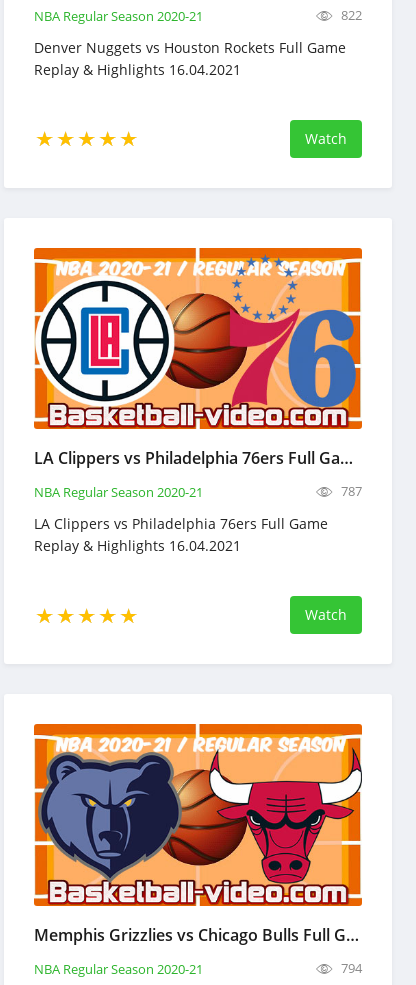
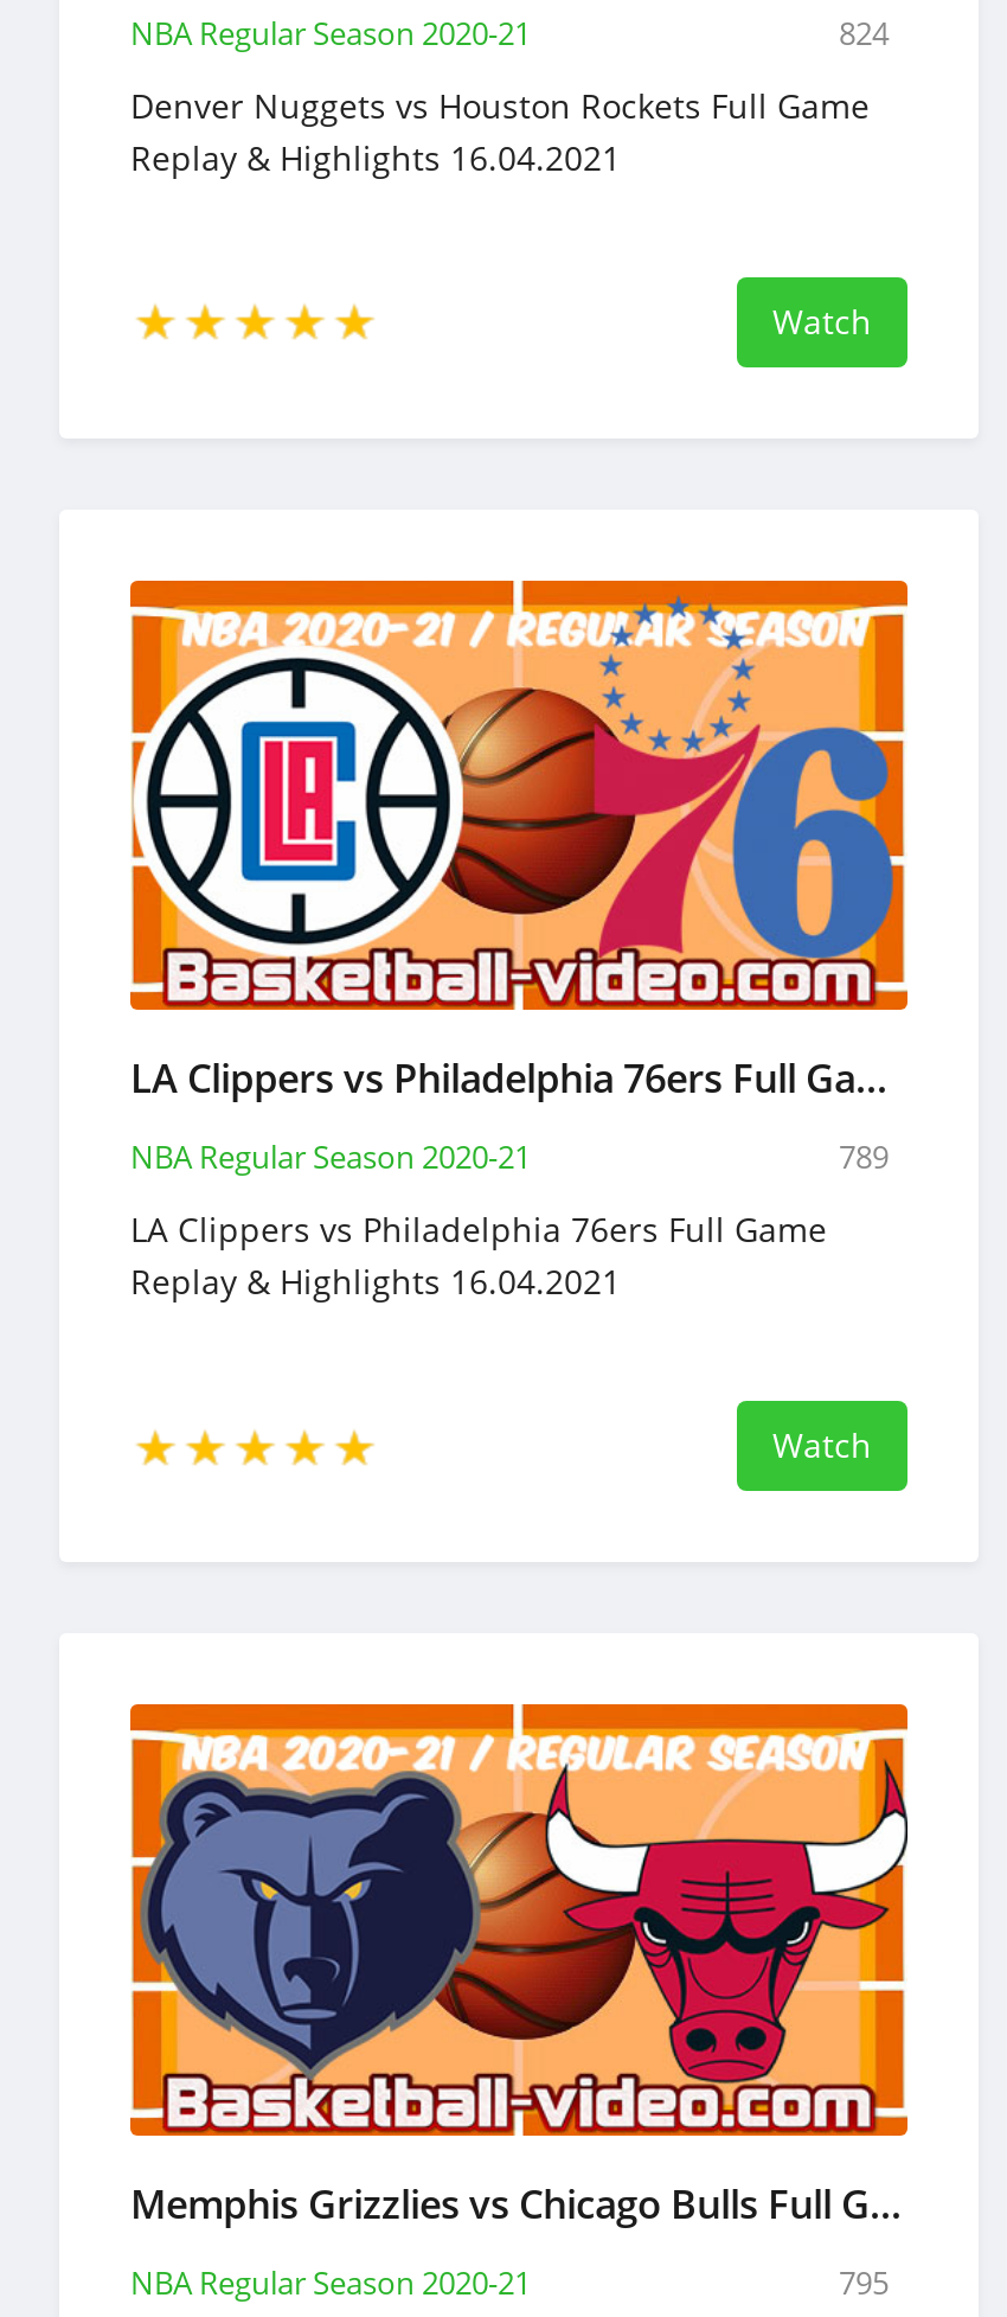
[341,6,362,24] 822 -> [839,12,889,55] 824
[341,482,362,500] 787 -> [839,1136,889,1179] 789
[341,959,362,977] 794 -> [839,2261,889,2304] 795

